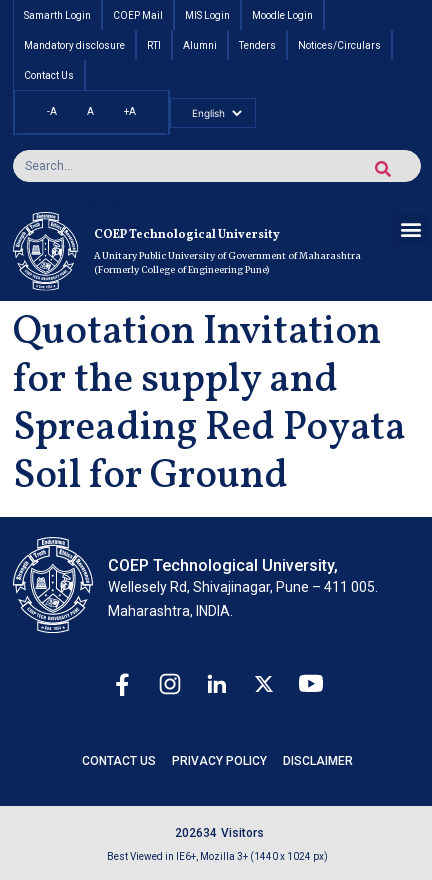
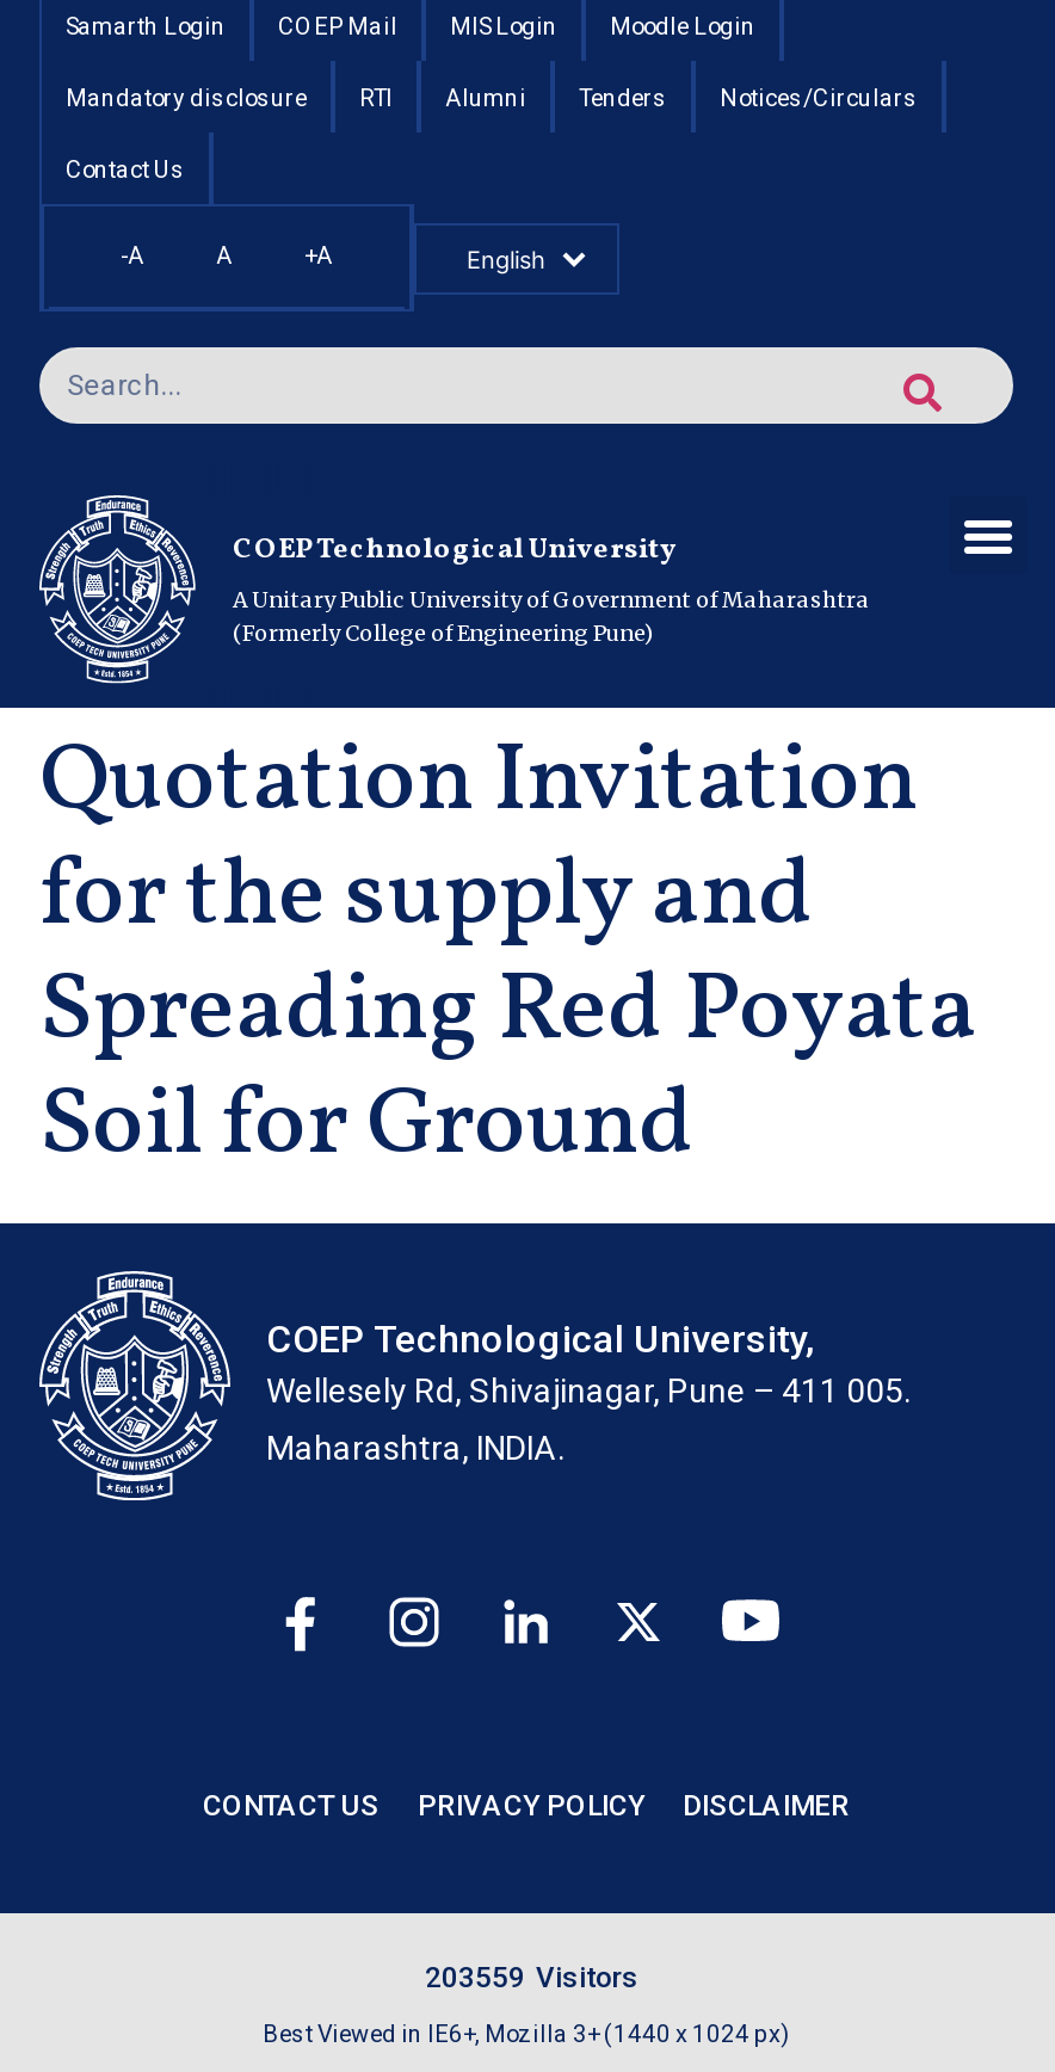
[174,826,264,840] 202634 Visitors -> [425,1961,638,1994] 203559 Visitors

